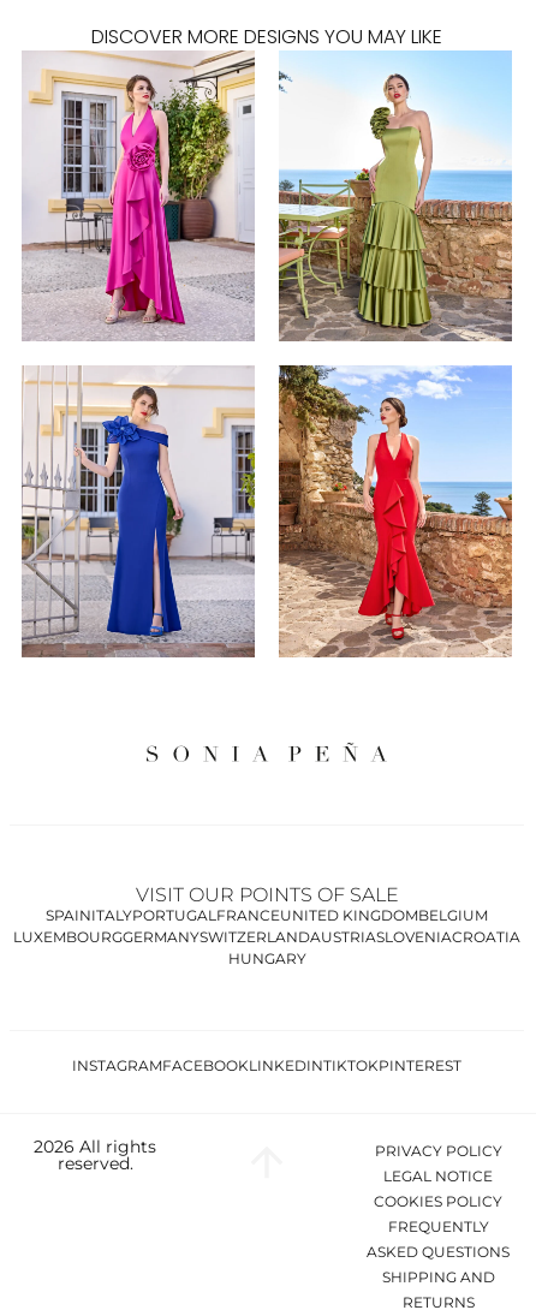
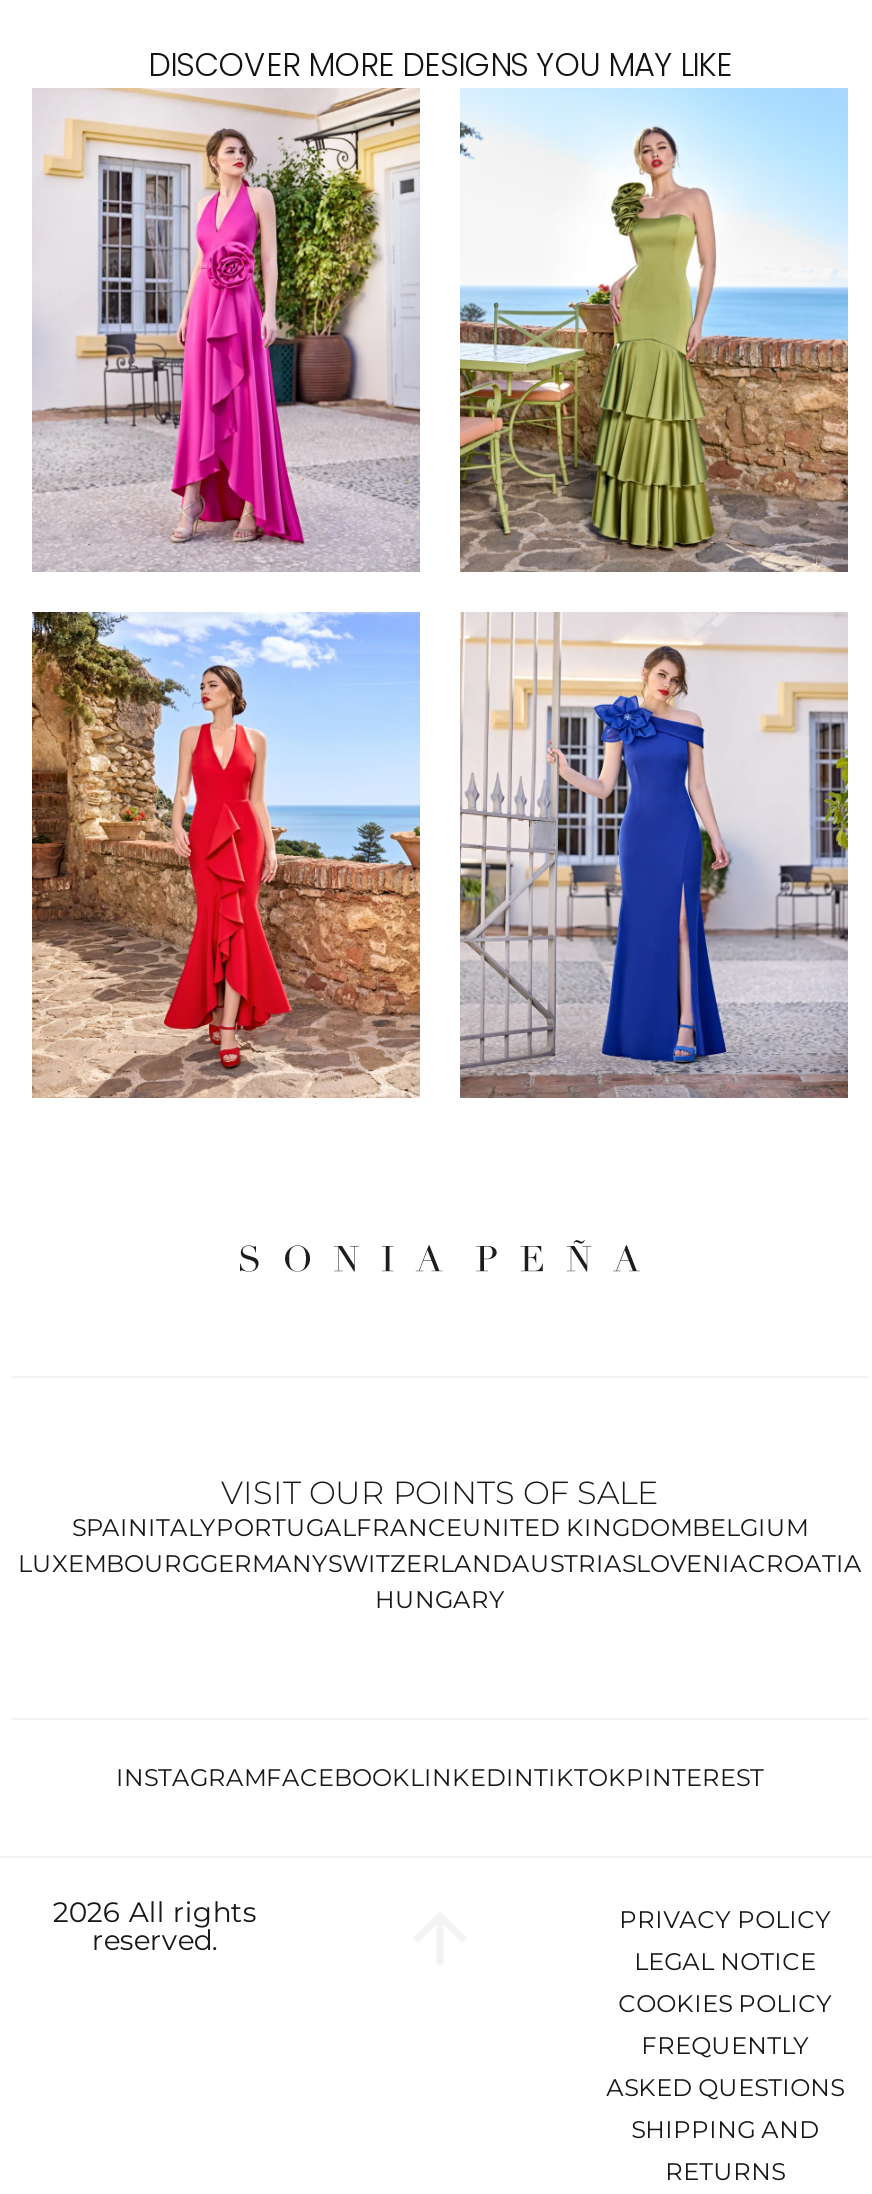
[22,365,256,657] [image] -> [30,610,422,1098] [image]
[278,364,513,657] [image] -> [460,612,850,1098] [image]

